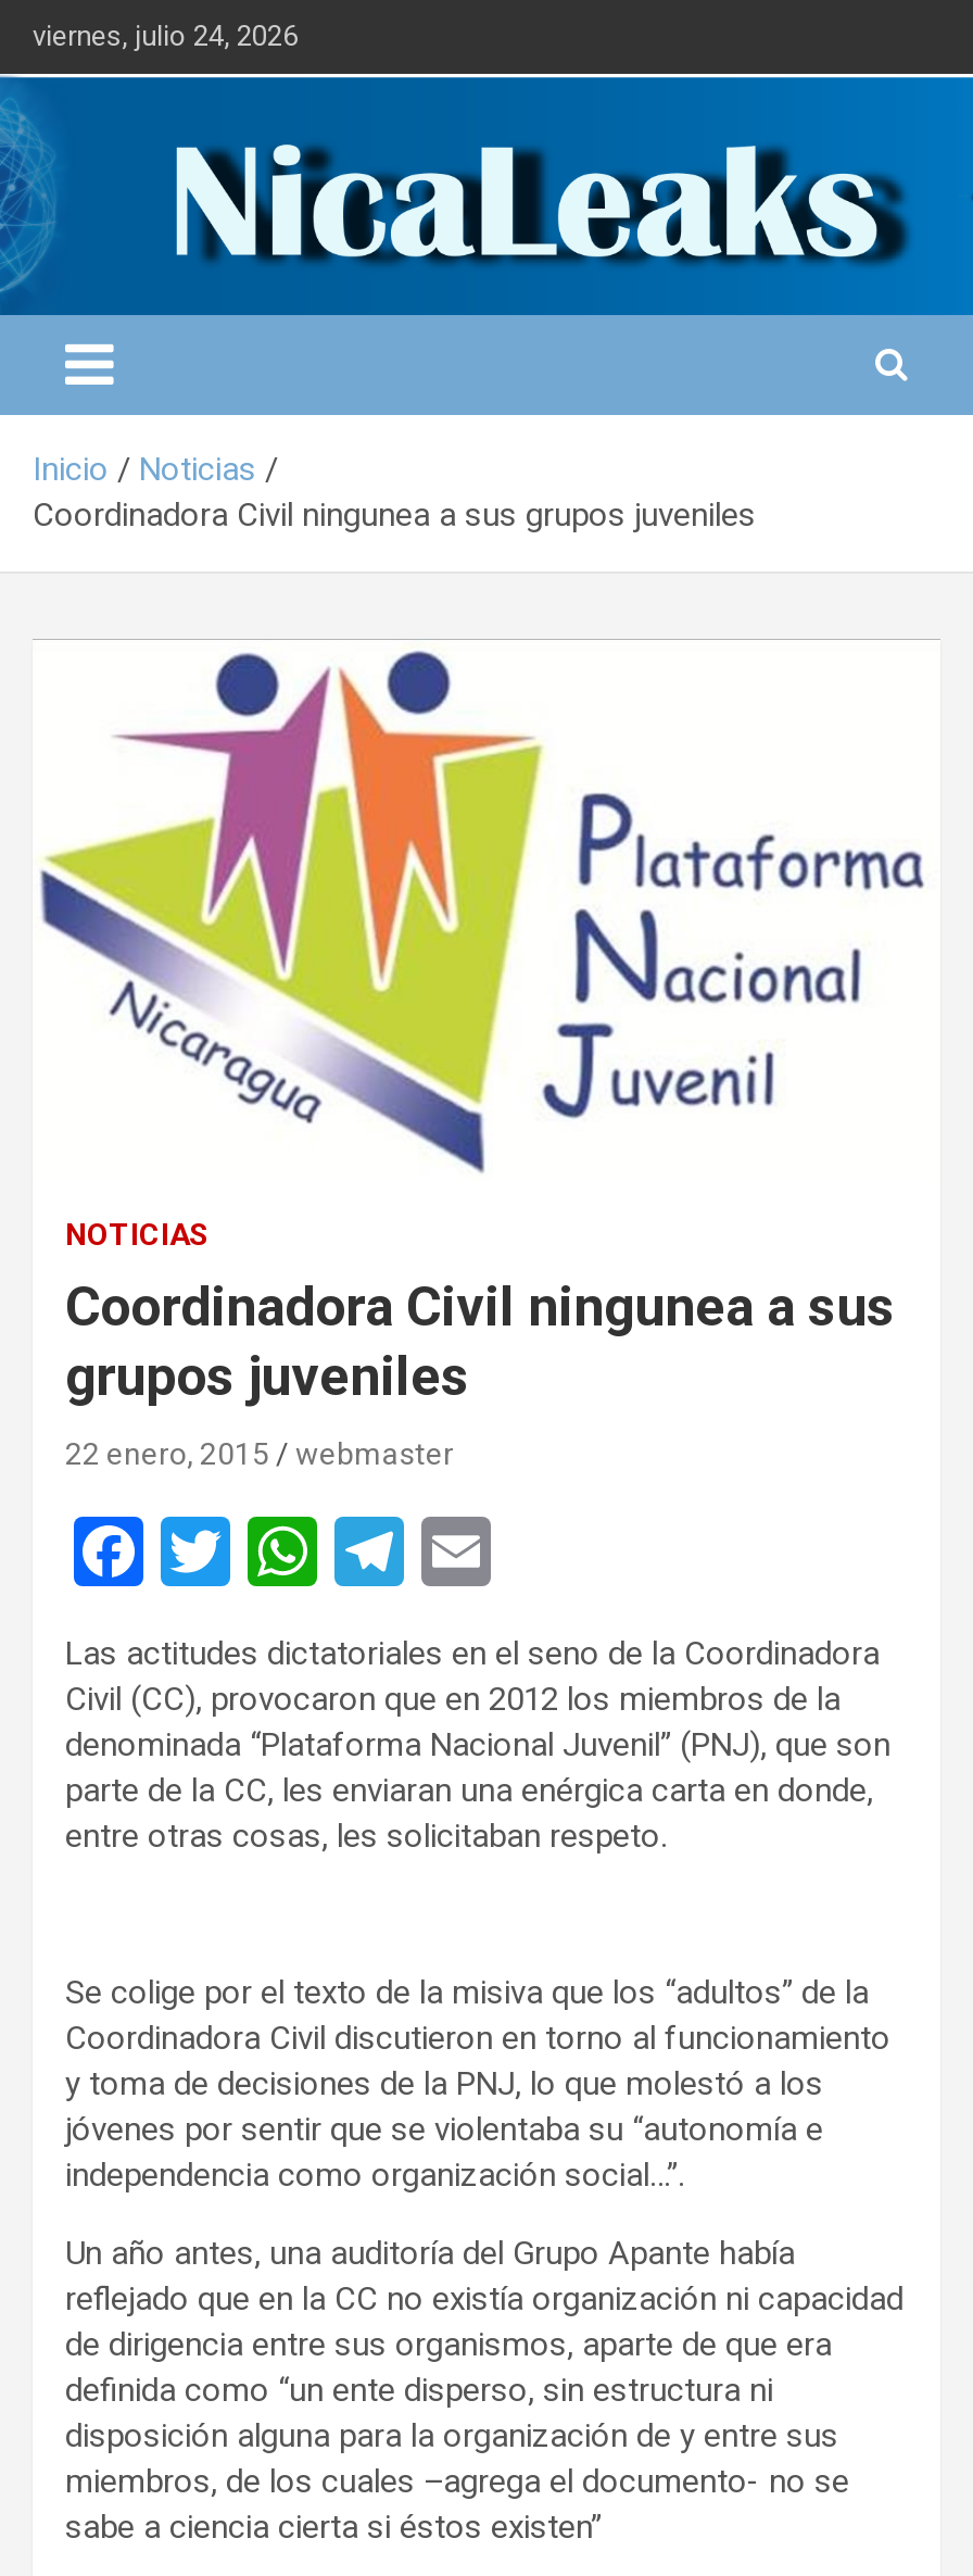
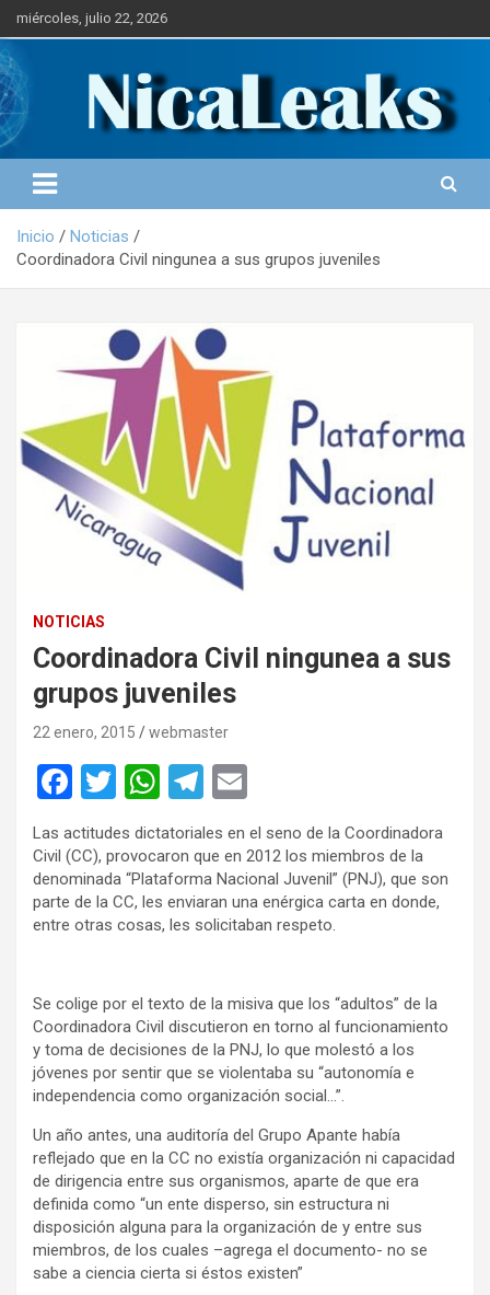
[33,20,298,52] viernes, julio 24, 2026 -> [16,10,167,26] miércoles, julio 22, 2026

